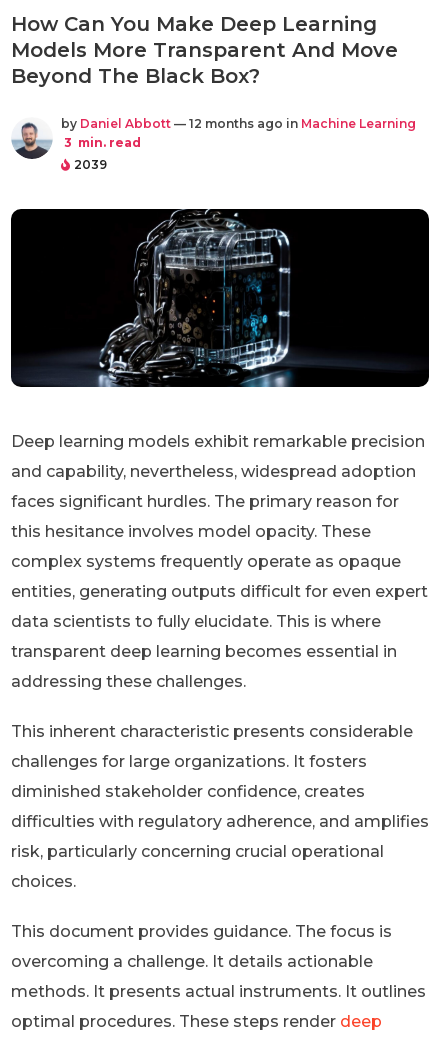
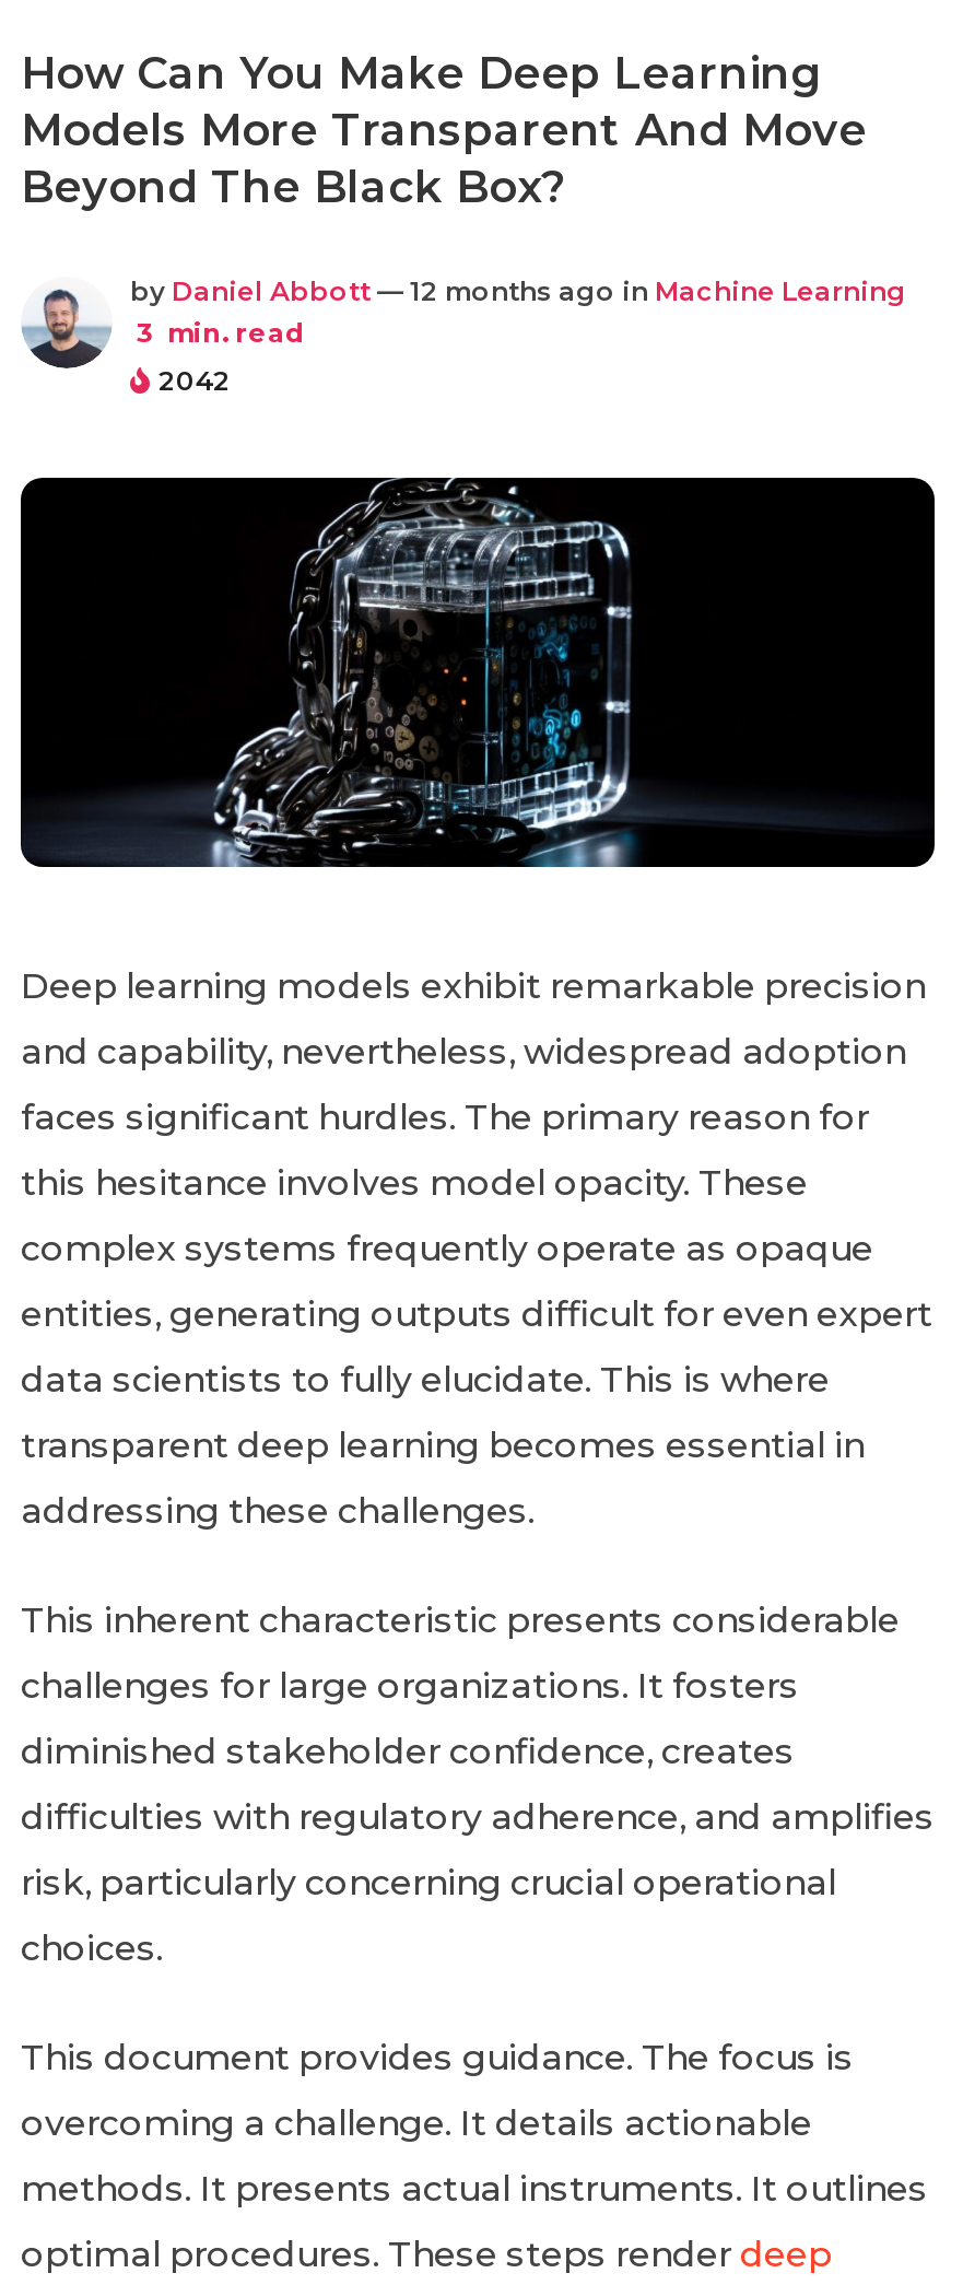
[74,157,107,172] 2039 -> [158,364,231,397] 2042

